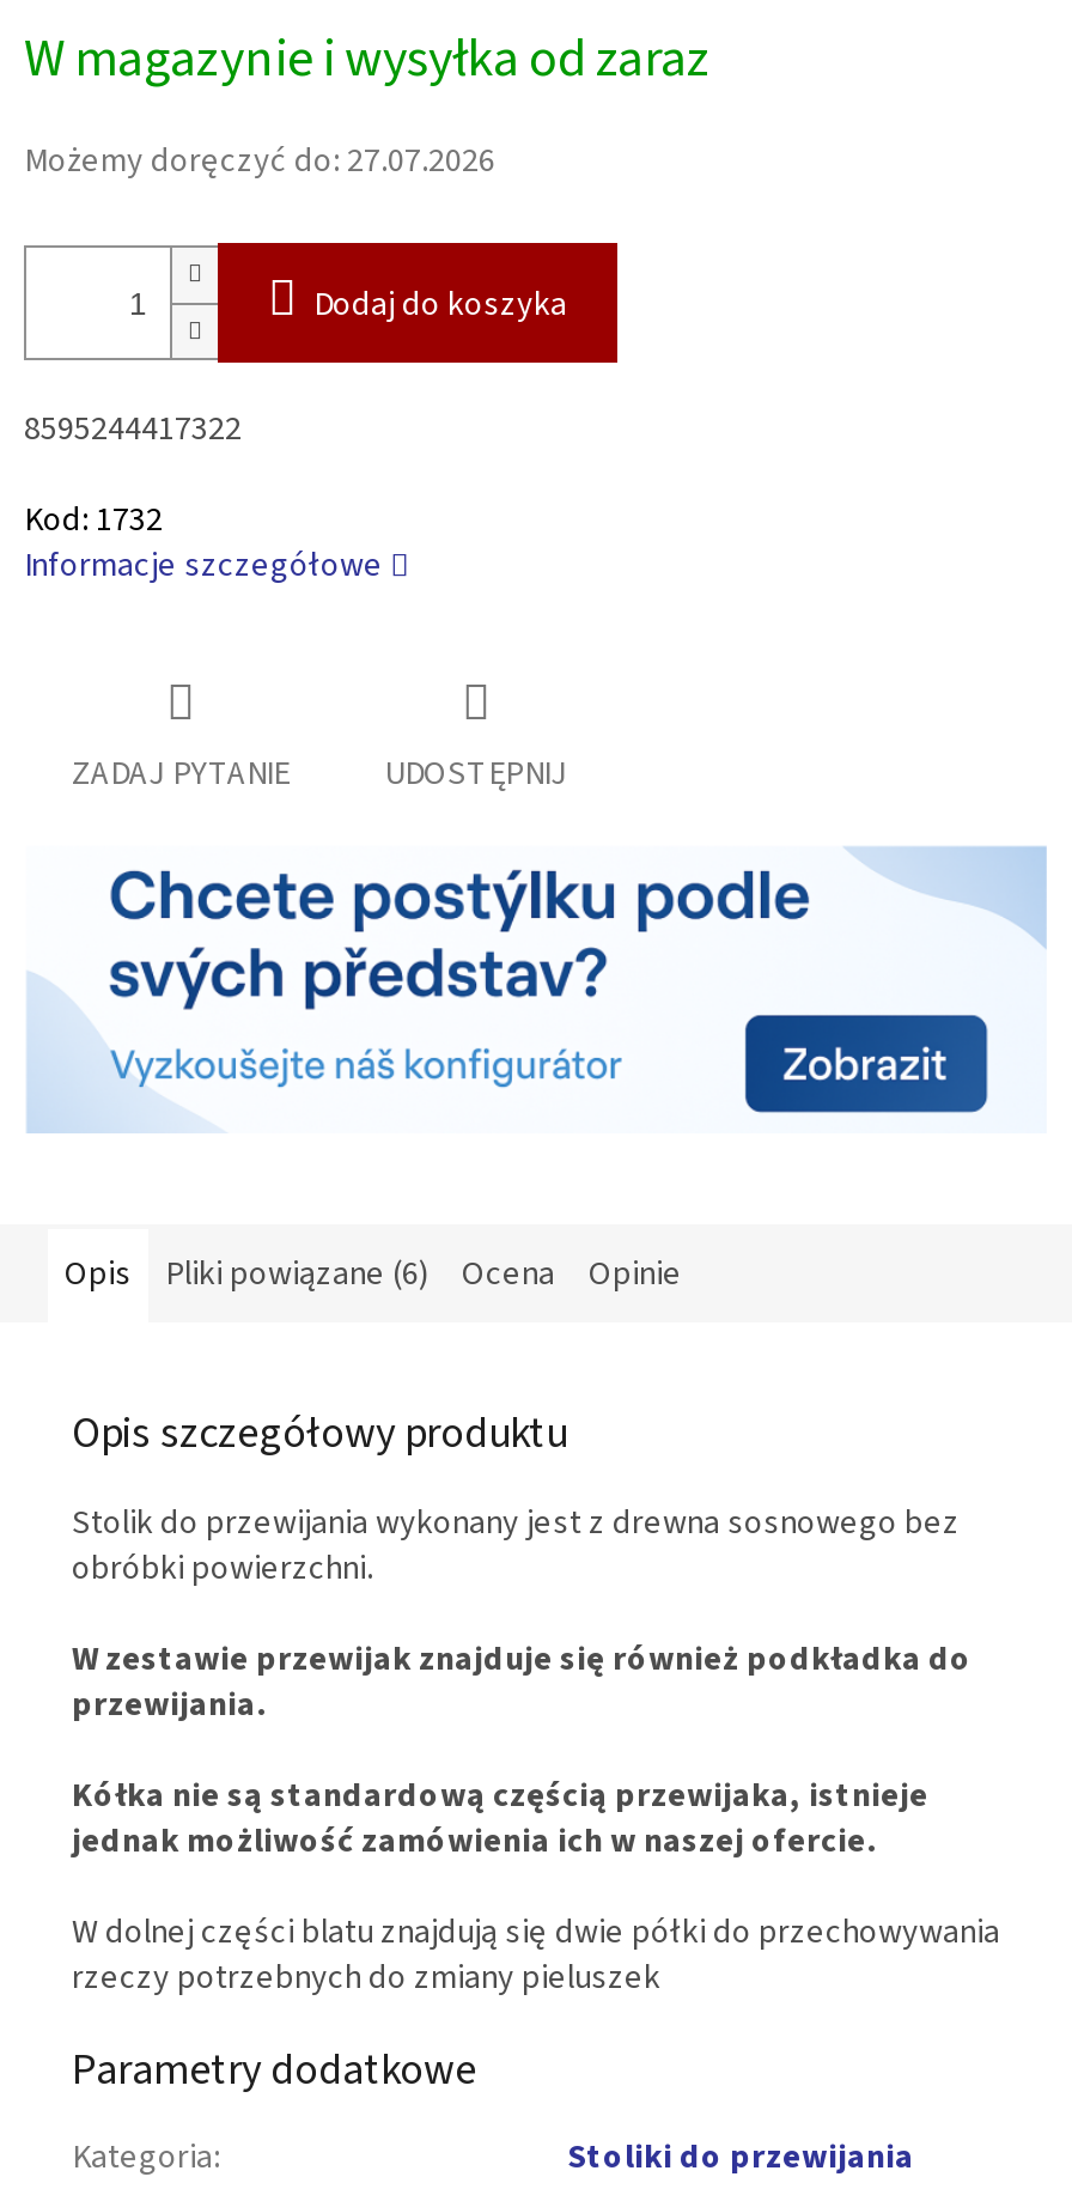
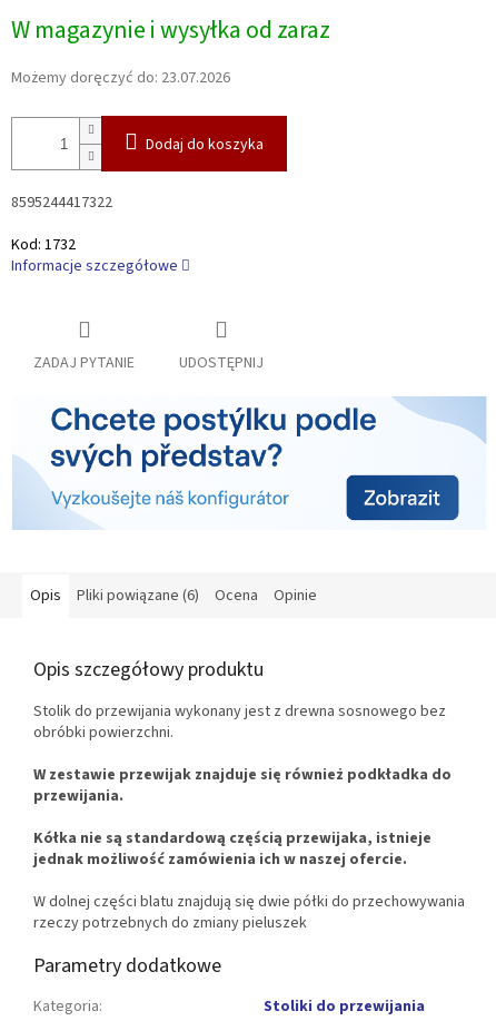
[24,139,495,186] Możemy doręczyć do: 27.07.2026 -> [11,67,230,90] Możemy doręczyć do: 23.07.2026

